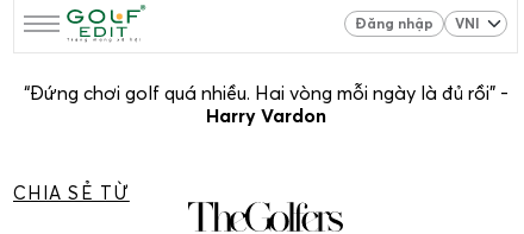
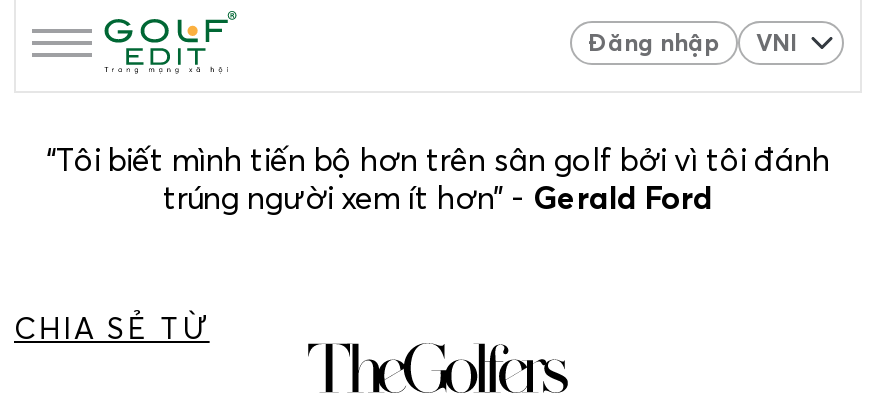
[23,81,508,127] “Đứng chơi golf quá nhiều. Hai vòng mỗi ngày là đủ rồi” - | Harry Vardon -> [46,139,830,217] “Tôi biết mình tiến bộ hơn trên sân golf bởi vì tôi đánh | trúng người xem ít hơn” - Gerald Ford

